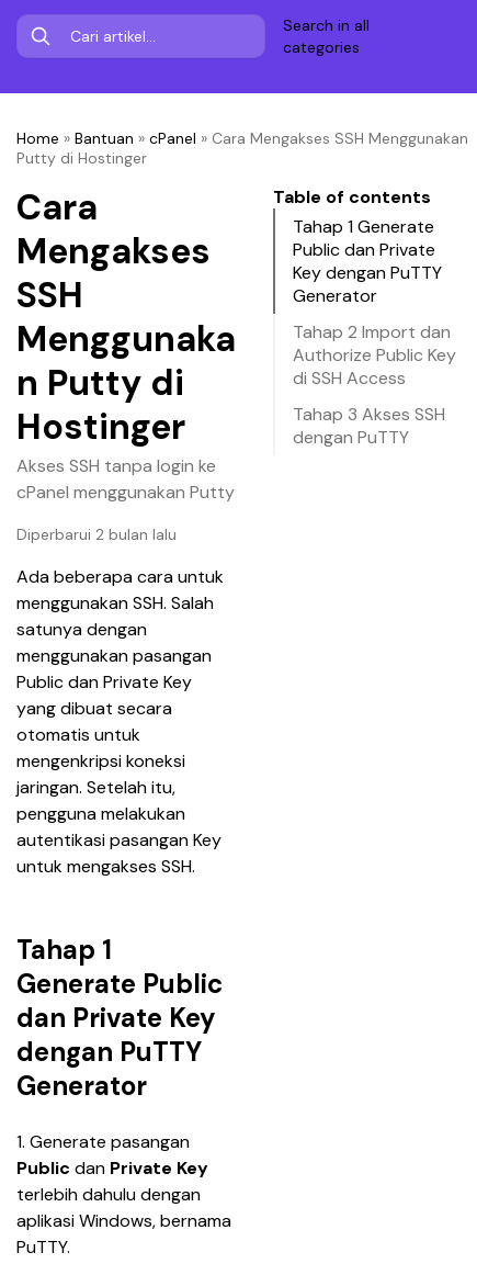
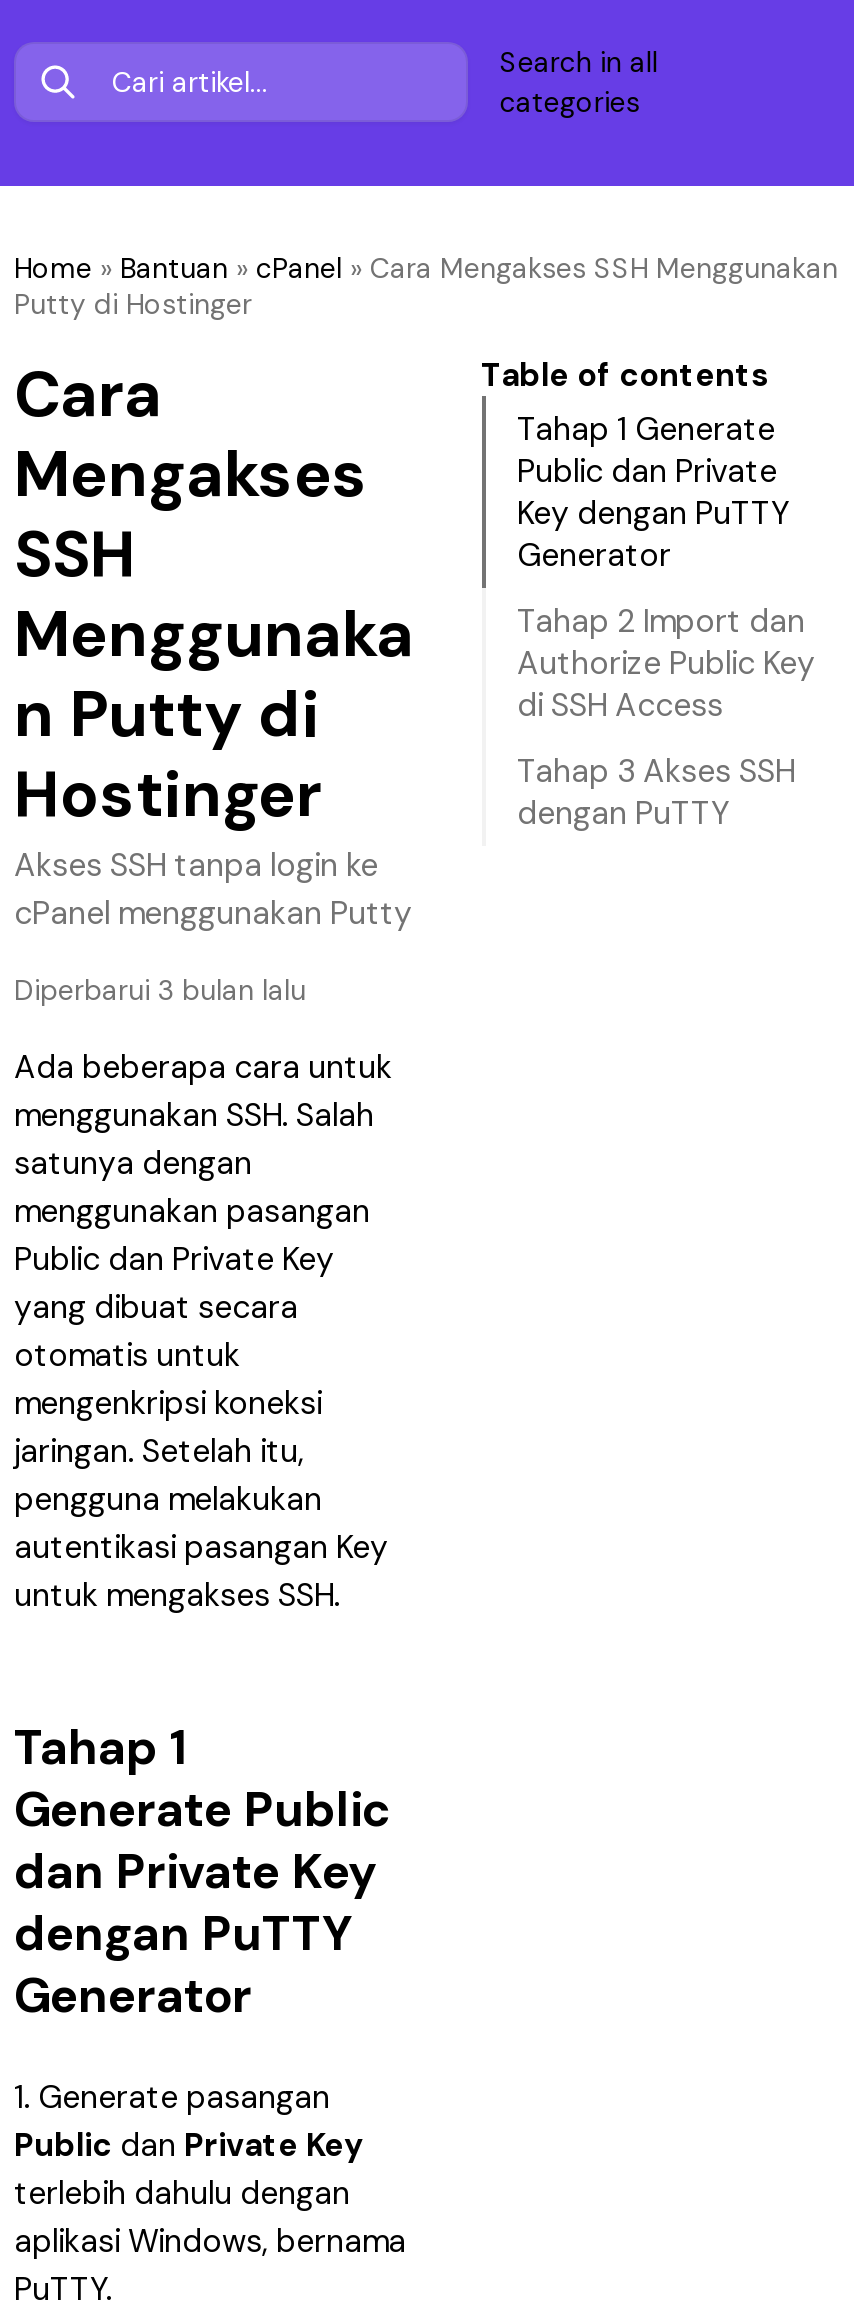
[16,524,177,544] Diperbarui 2 bulan lalu -> [14,972,306,1008] Diperbarui 3 bulan lalu

